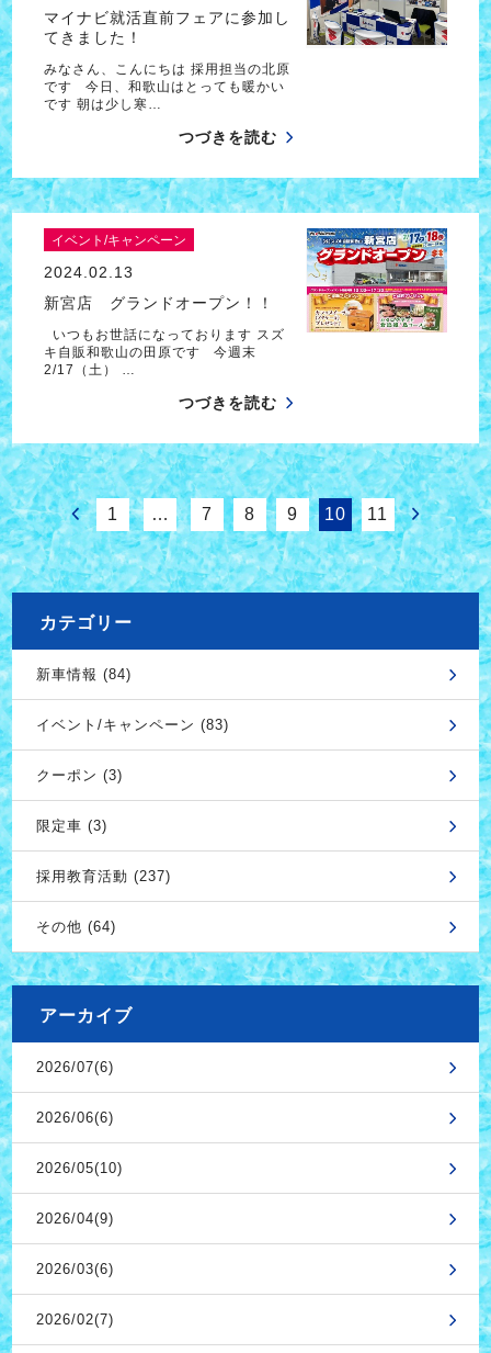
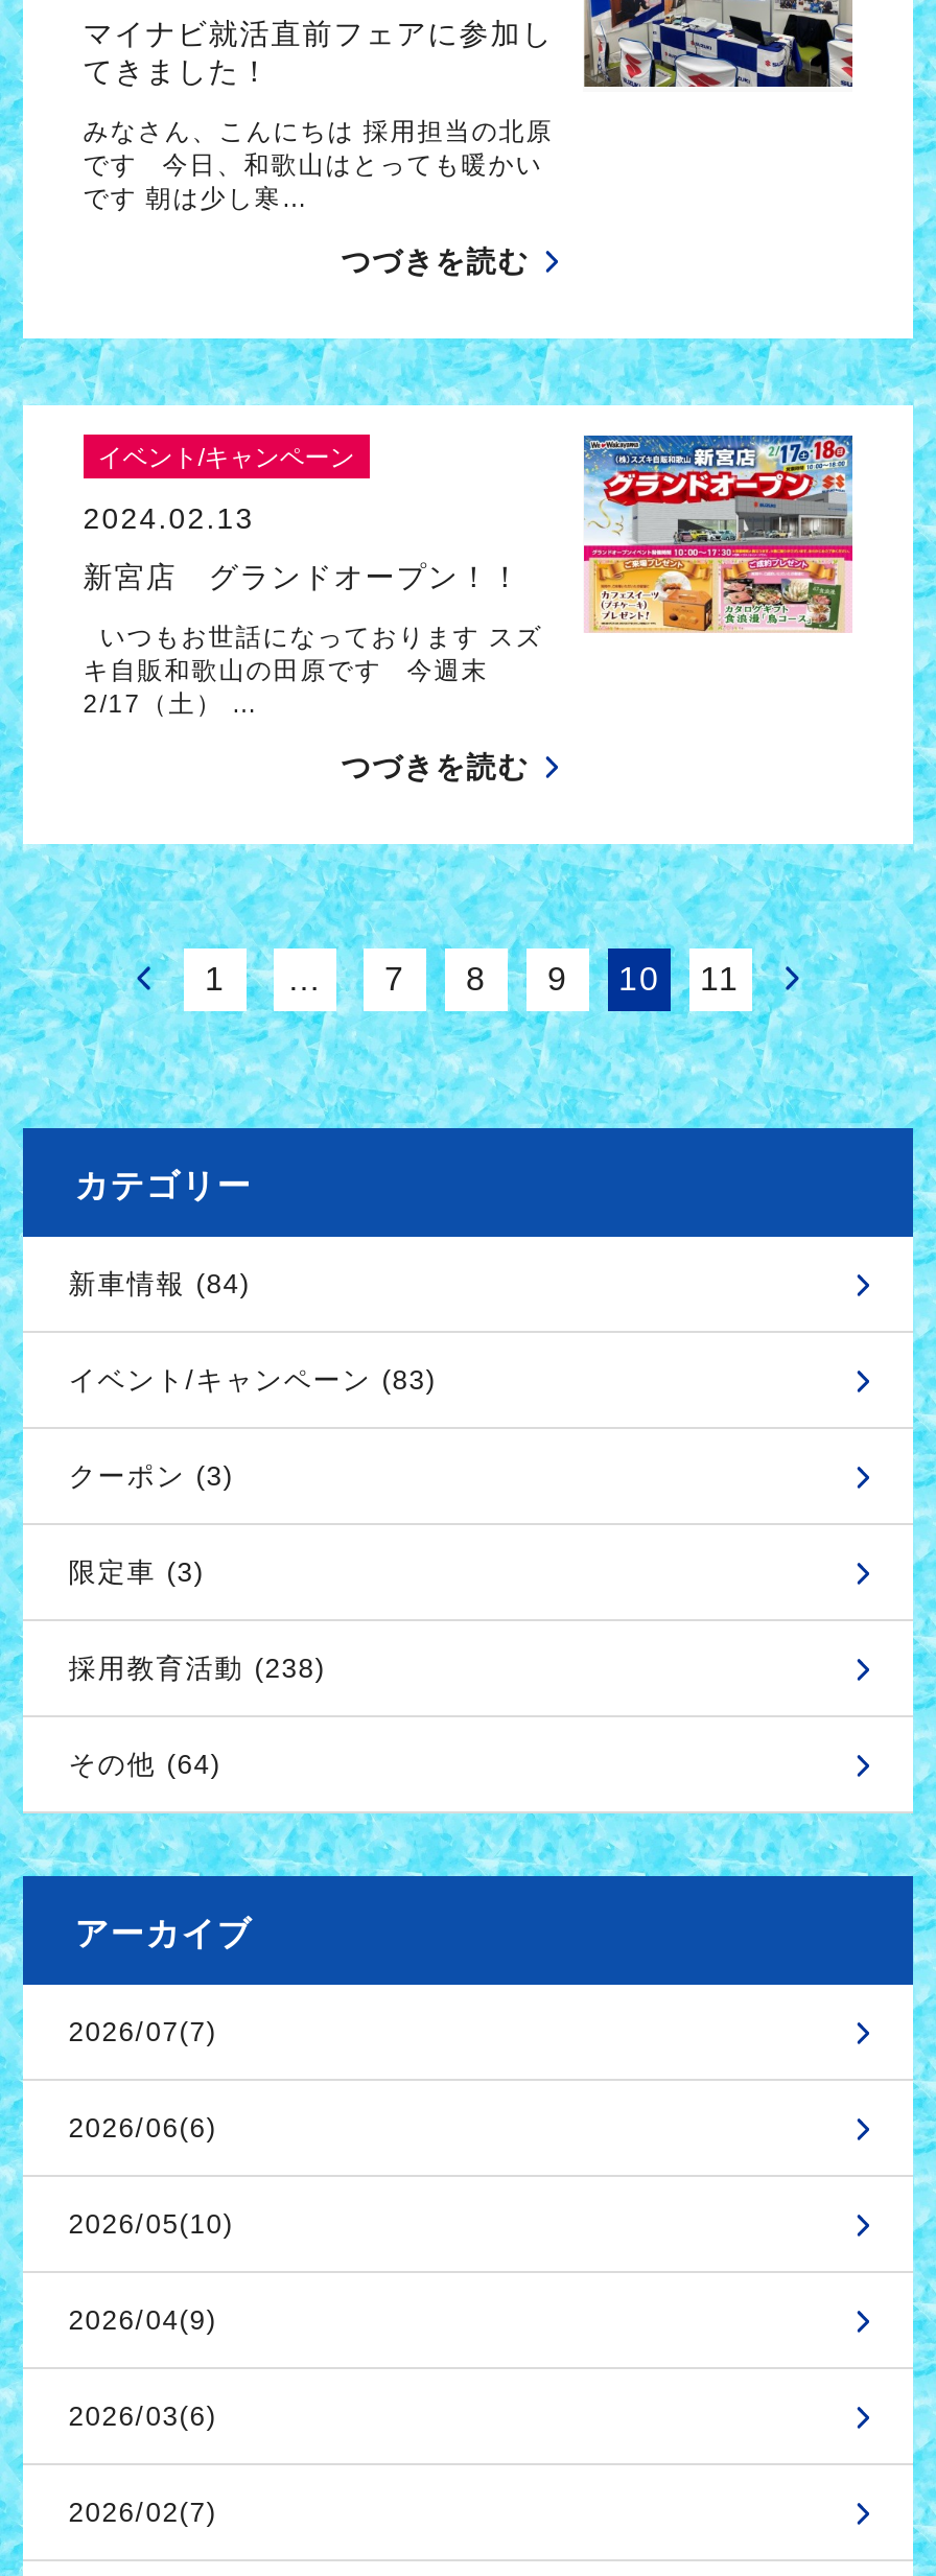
[36,868,171,885] 採用教育活動 (237) -> [69,1653,326,1684] 採用教育活動 (238)
[36,1059,114,1076] 2026/07(6) -> [69,2017,217,2048] 2026/07(7)

